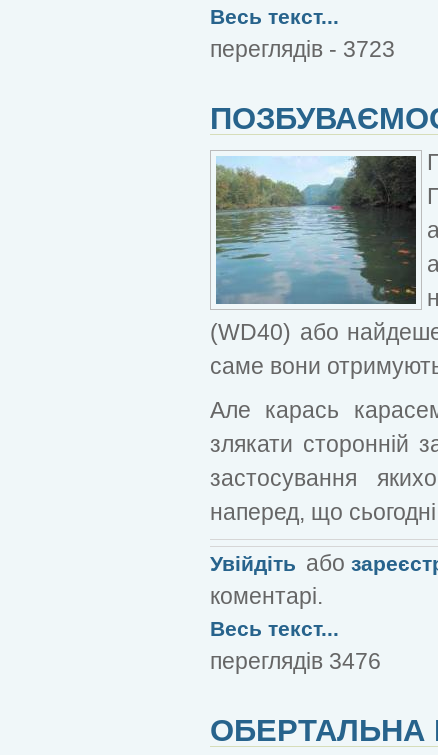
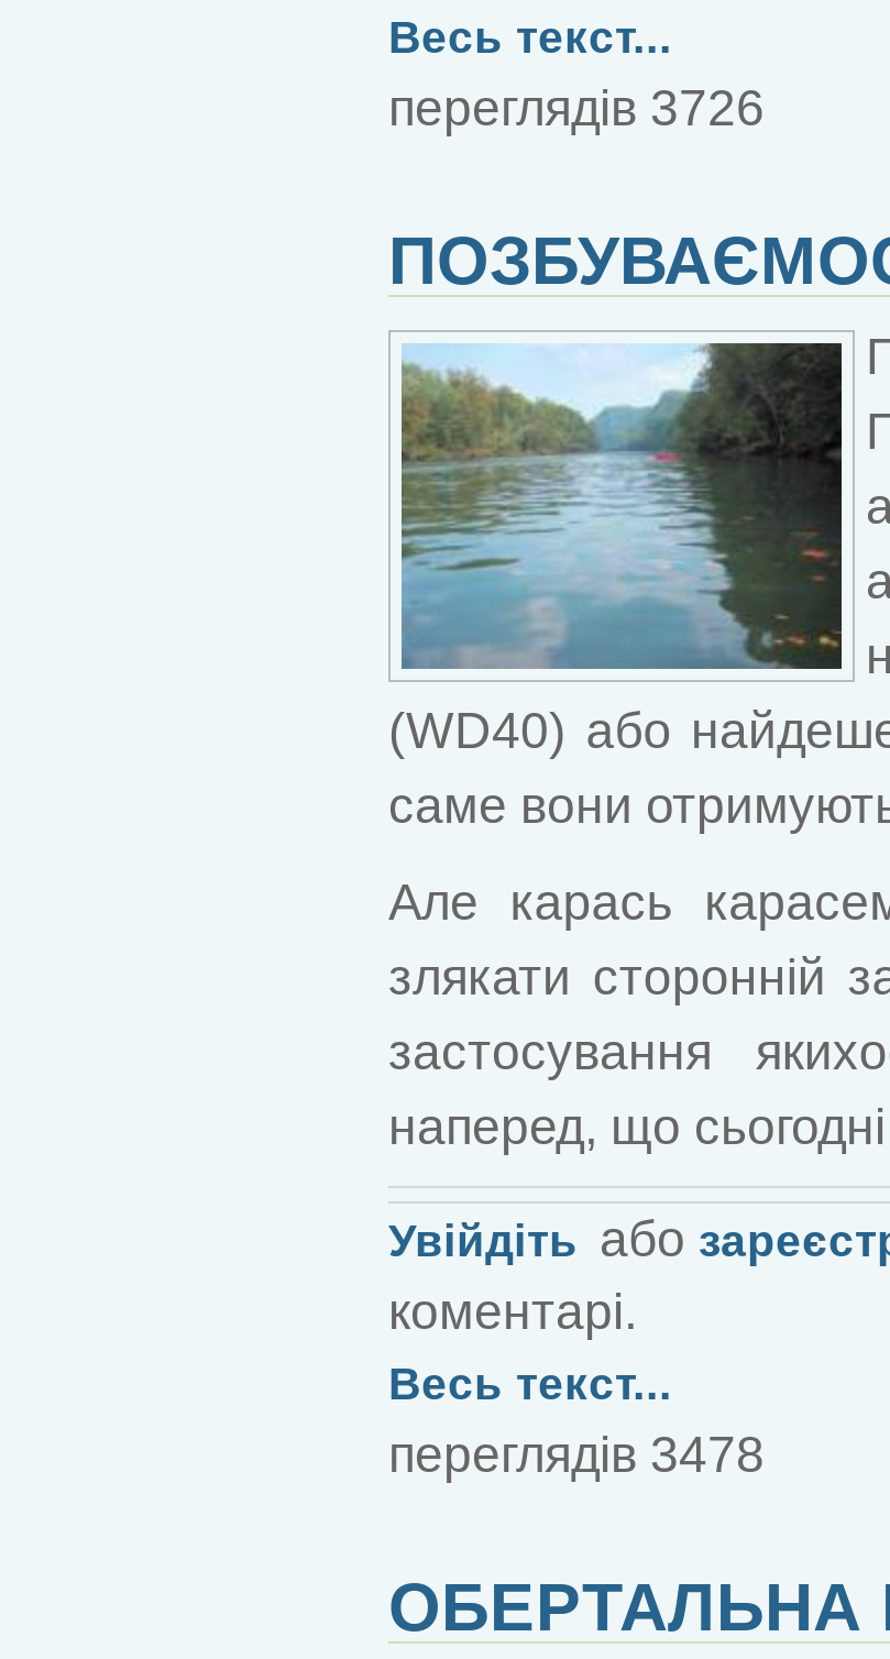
[210,36,395,62] переглядів - 3723 -> [388,79,765,136] переглядів 3726
[210,648,381,674] переглядів 3476 -> [388,1426,765,1483] переглядів 3478

